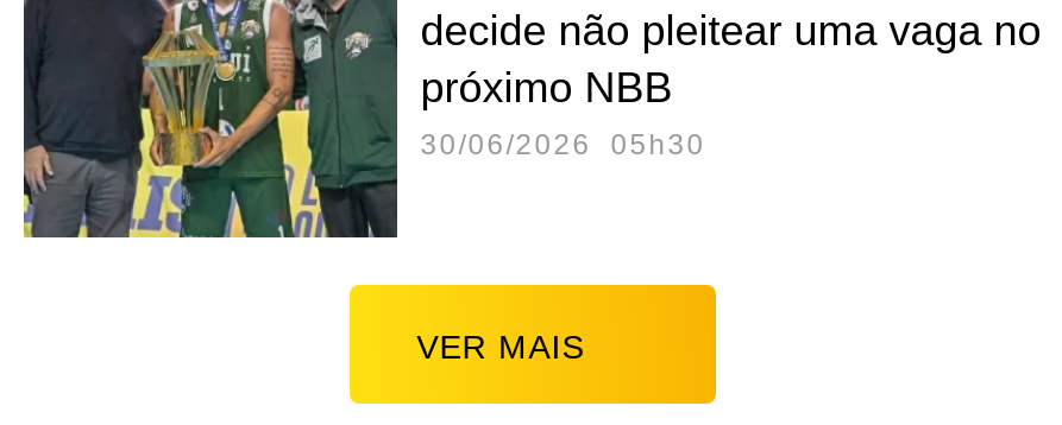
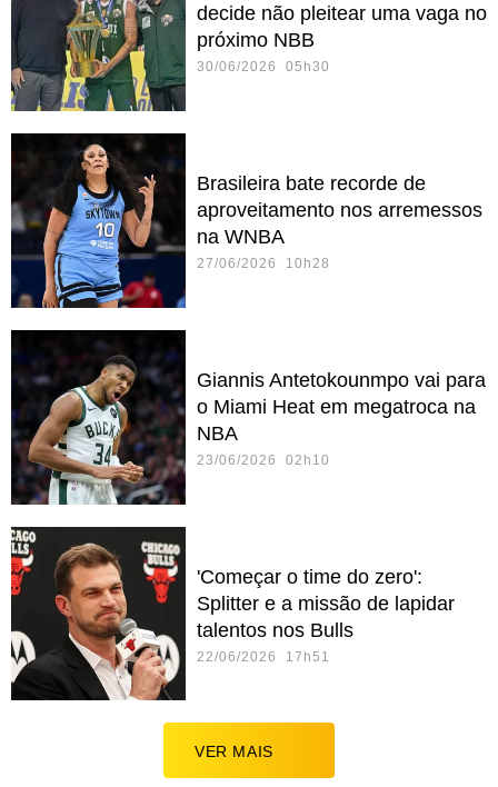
none -> [10,526,454,701] [image] | 'Começar o time do zero': | Splitter e a missão de lapidar | talentos nos Bulls | 22/06/2026 17h51
none -> [11,132,482,309] [image] | Brasileira bate recorde de | aproveitamento nos arremessos | na WNBA | 27/06/2026 10h28
none -> [11,329,486,506] [image] | Giannis Antetokounmpo vai para | o Miami Heat em megatroca na | NBA | 23/06/2026 02h10

